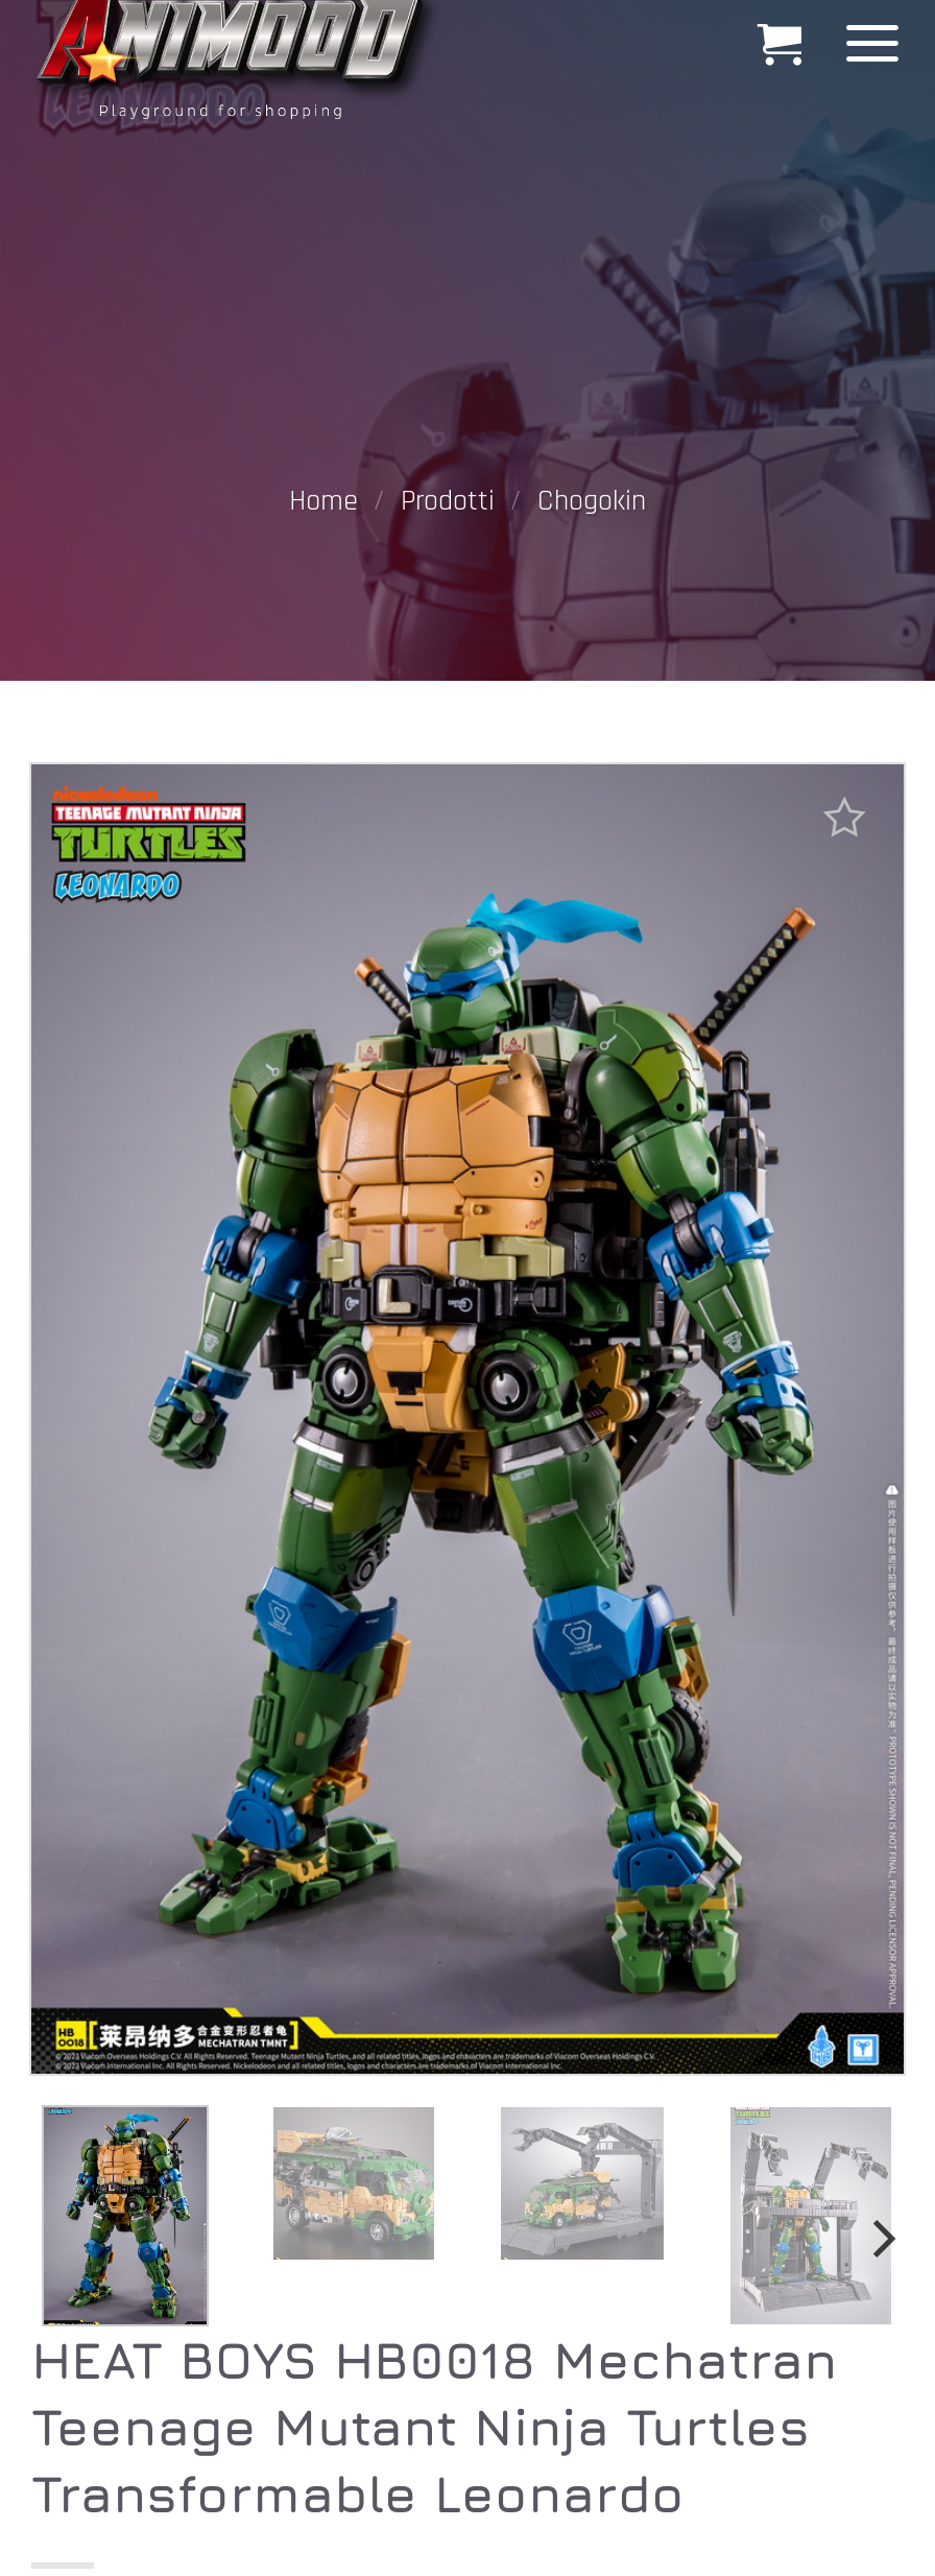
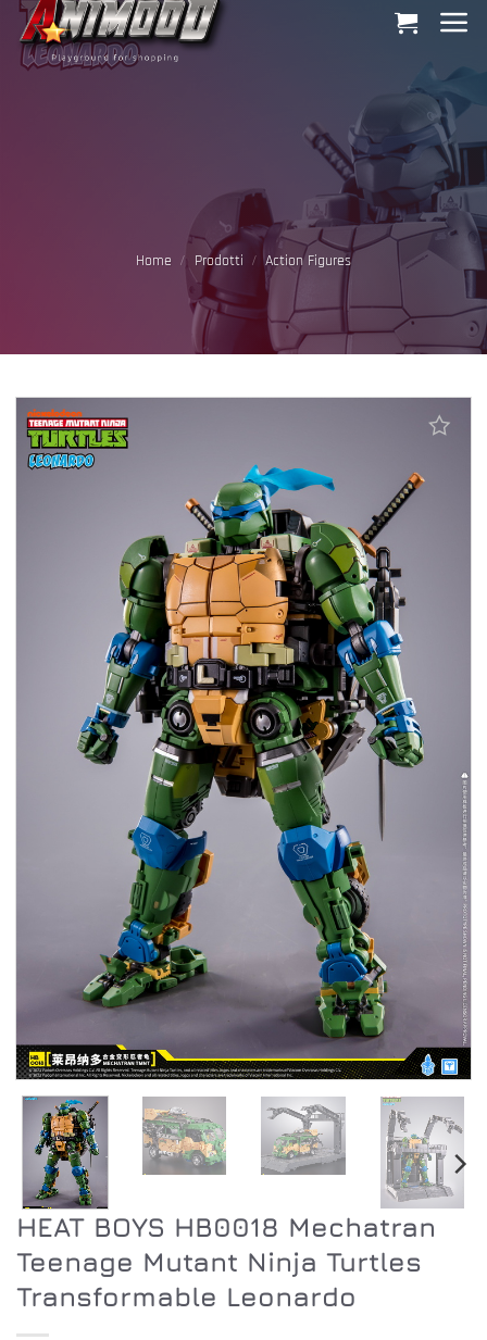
[289,482,646,520] Home / Prodotti / Chogokin -> [136,251,351,271] Home / Prodotti / Action Figures

